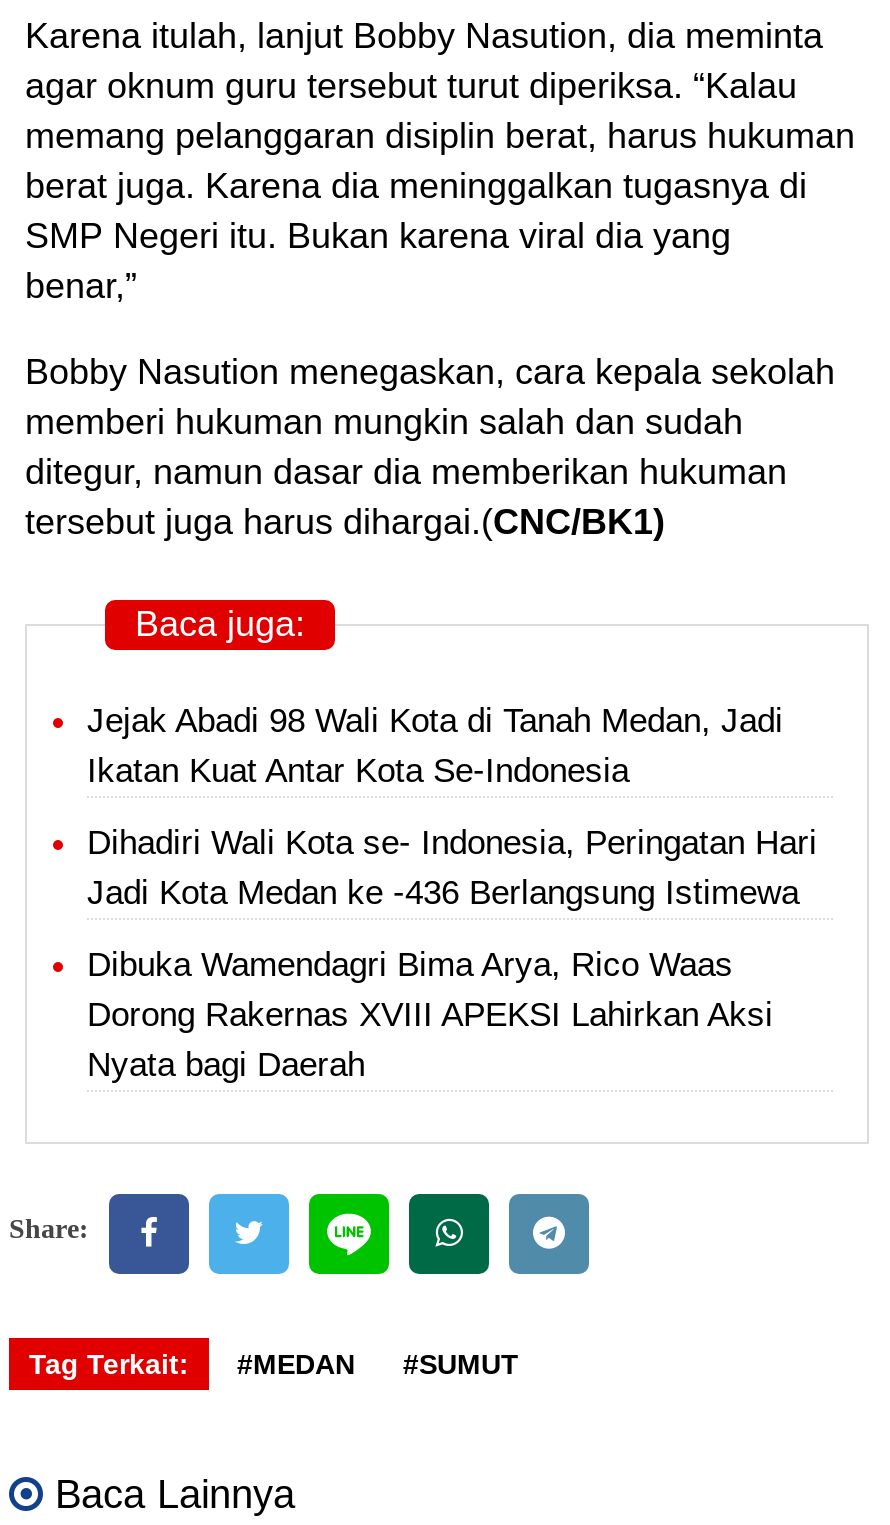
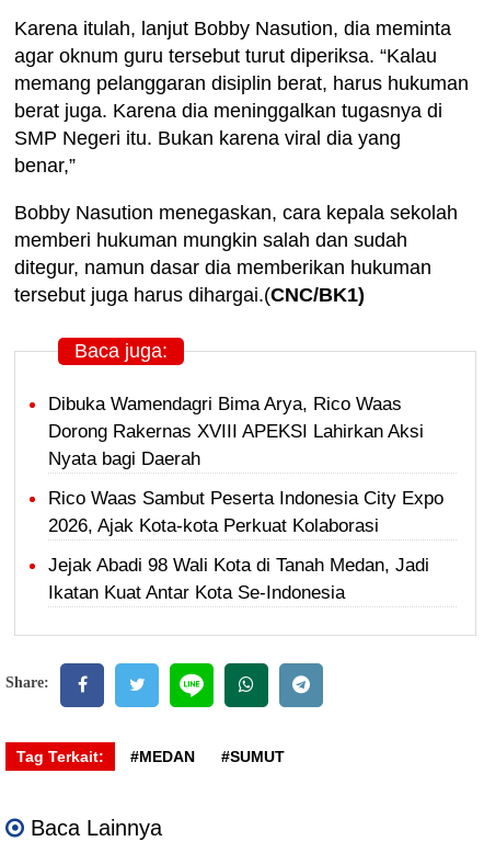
moved [87,701,783,789] -> [48,554,429,602]: Jejak Abadi 98 Wali Kota di Tanah Medan, Jadi | Ikatan Kuat Antar Kota Se-Indonesia
[87,823,817,911] Dihadiri Wali Kota se- Indonesia, Peringatan Hari | Jadi Kota Medan ke -436 Berlangsung Istimewa -> none
moved [87,945,773,1083] -> [48,393,424,469]: Dibuka Wamendagri Bima Arya, Rico Waas | Dorong Rakernas XVIII APEKSI Lahirkan Aksi | Nyata bagi Daerah
none -> [48,487,443,536] Rico Waas Sambut Peserta Indonesia City Expo | 2026, Ajak Kota-kota Perkuat Kolaborasi

